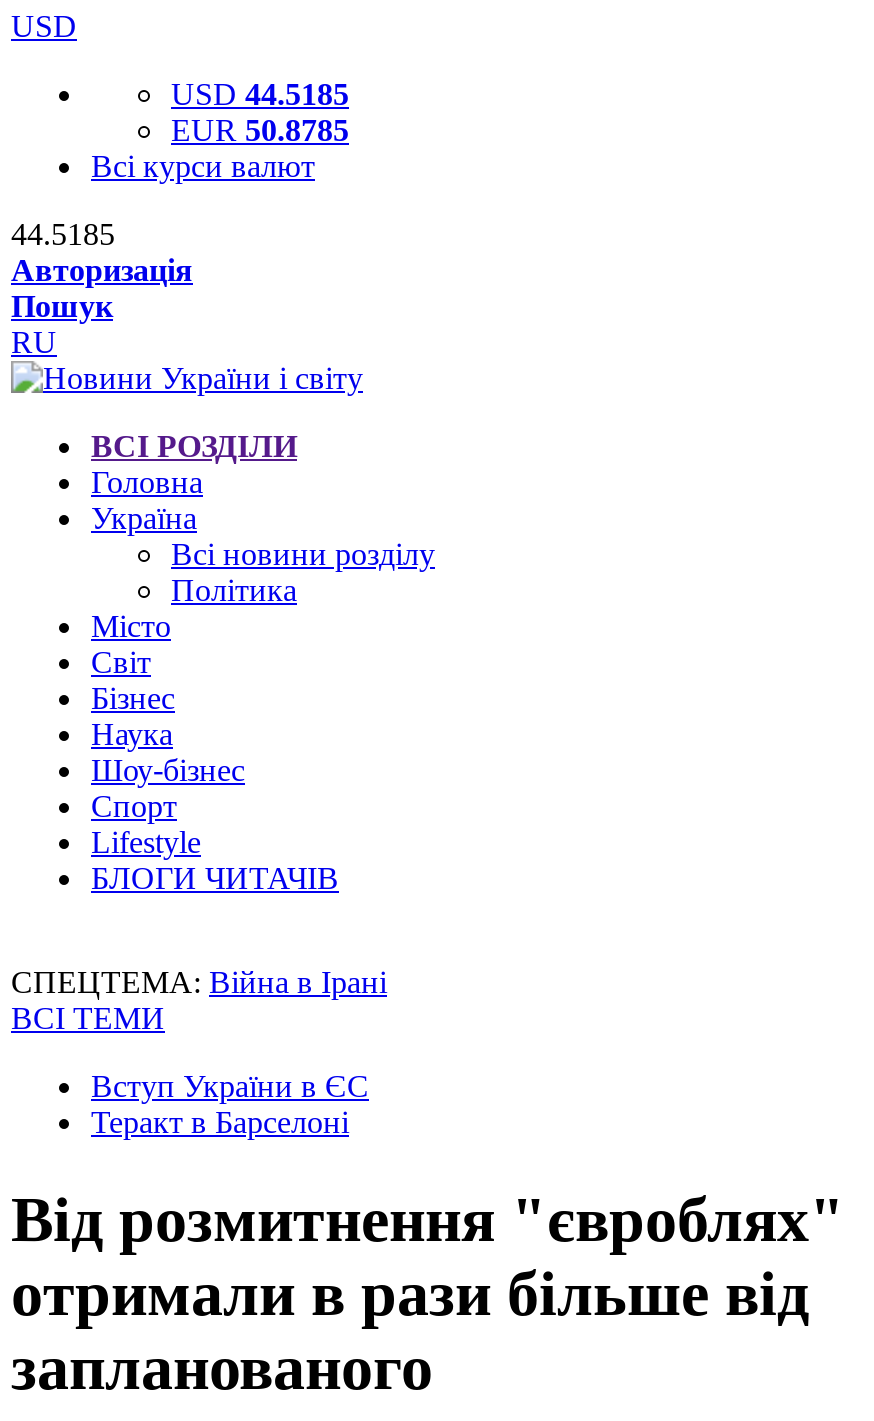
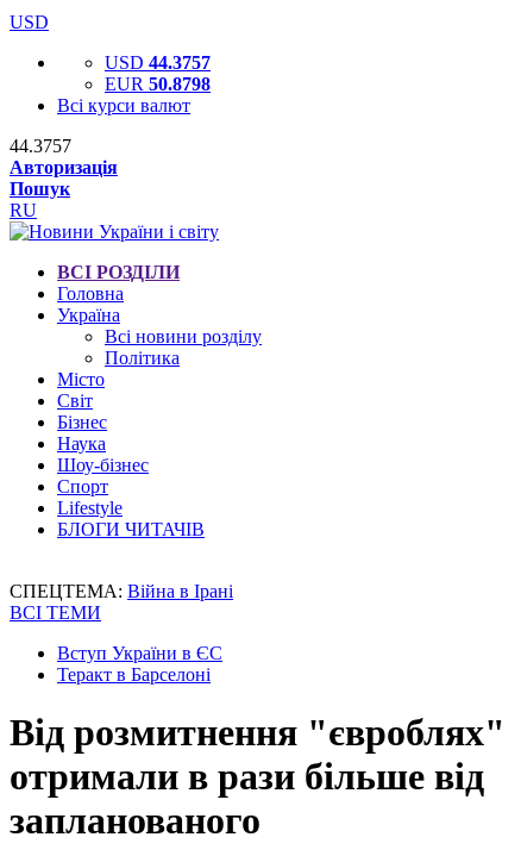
[171,77,349,111] USD 44.5185 -> [105,52,211,73] USD 44.3757
[171,113,349,147] EUR 50.8785 -> [105,74,211,94] EUR 50.8798
[11,217,115,251] 44.5185 -> [10,136,71,156] 44.3757

